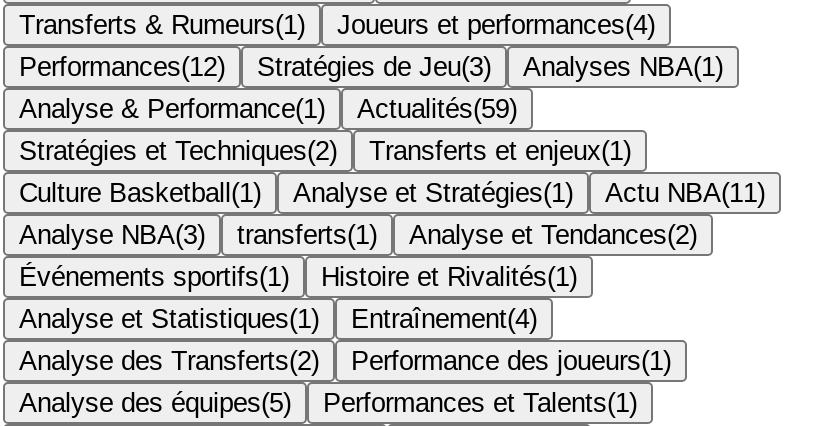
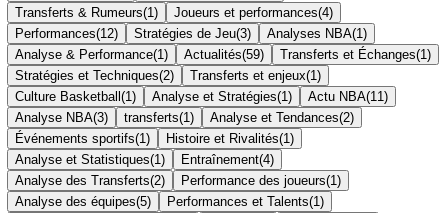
none -> [280,47,431,62] Transferts et Échanges(1)

